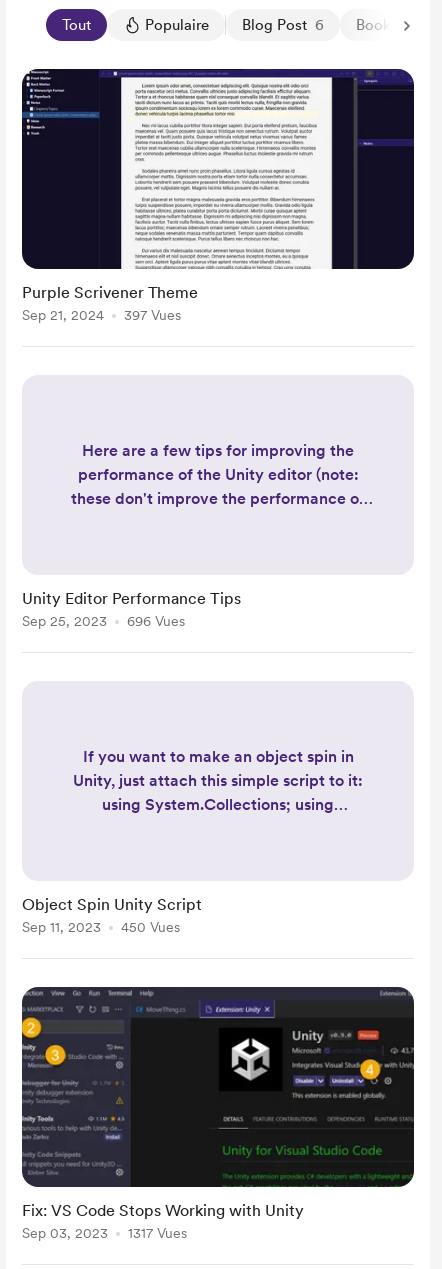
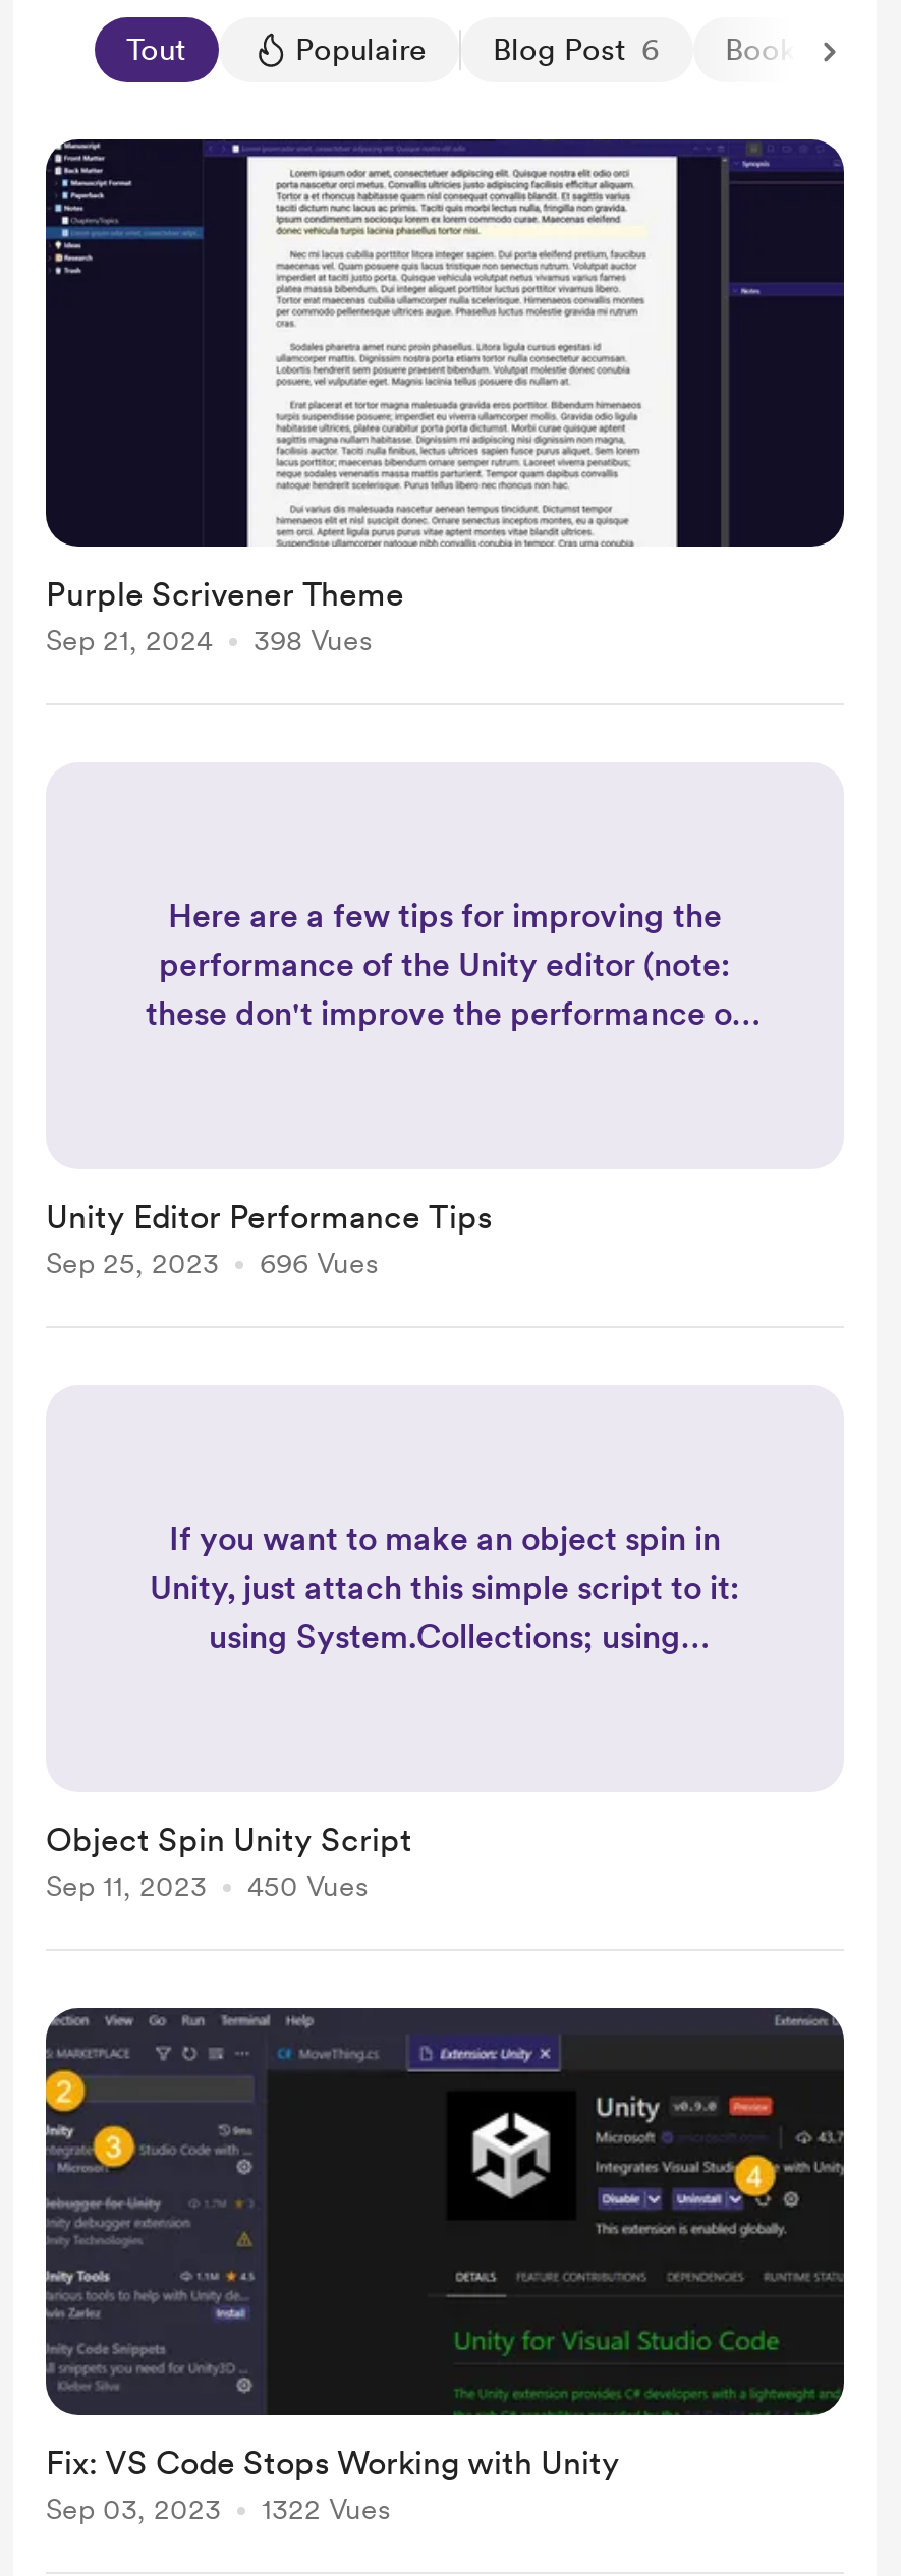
[22,307,181,323] Sep 21, 2024 397 Vues -> [46,624,372,656] Sep 21, 2024 398 Vues
[22,1225,187,1241] Sep 03, 2023 1317 Vues -> [46,2493,390,2525] Sep 03, 2023 1322 Vues

